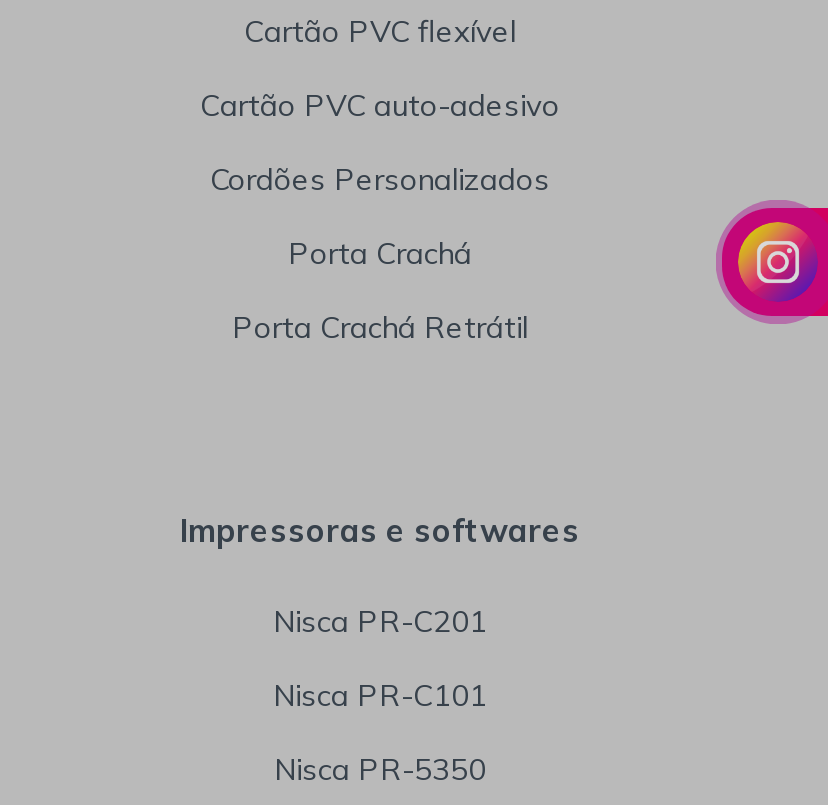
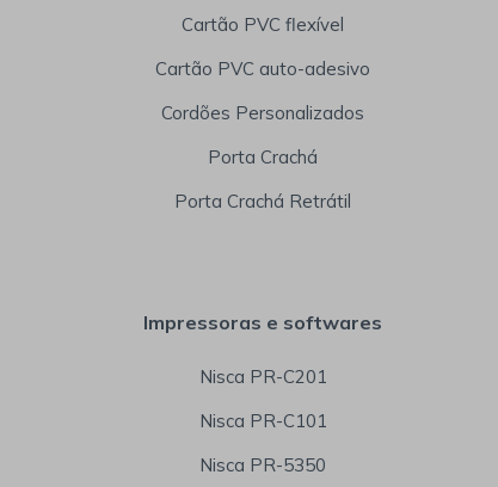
[714,198,822,326] [image] -> none

